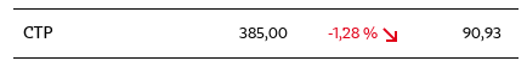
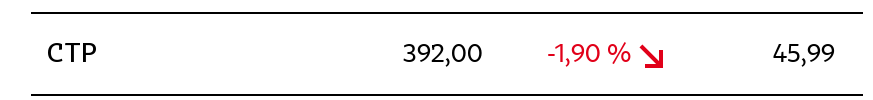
[239,26,288,42] 385,00 -> [403,42,483,68] 392,00
[328,26,378,42] -1,28 % -> [547,42,631,68] -1,90 %
[463,26,501,42] 90,93 -> [773,42,835,68] 45,99

